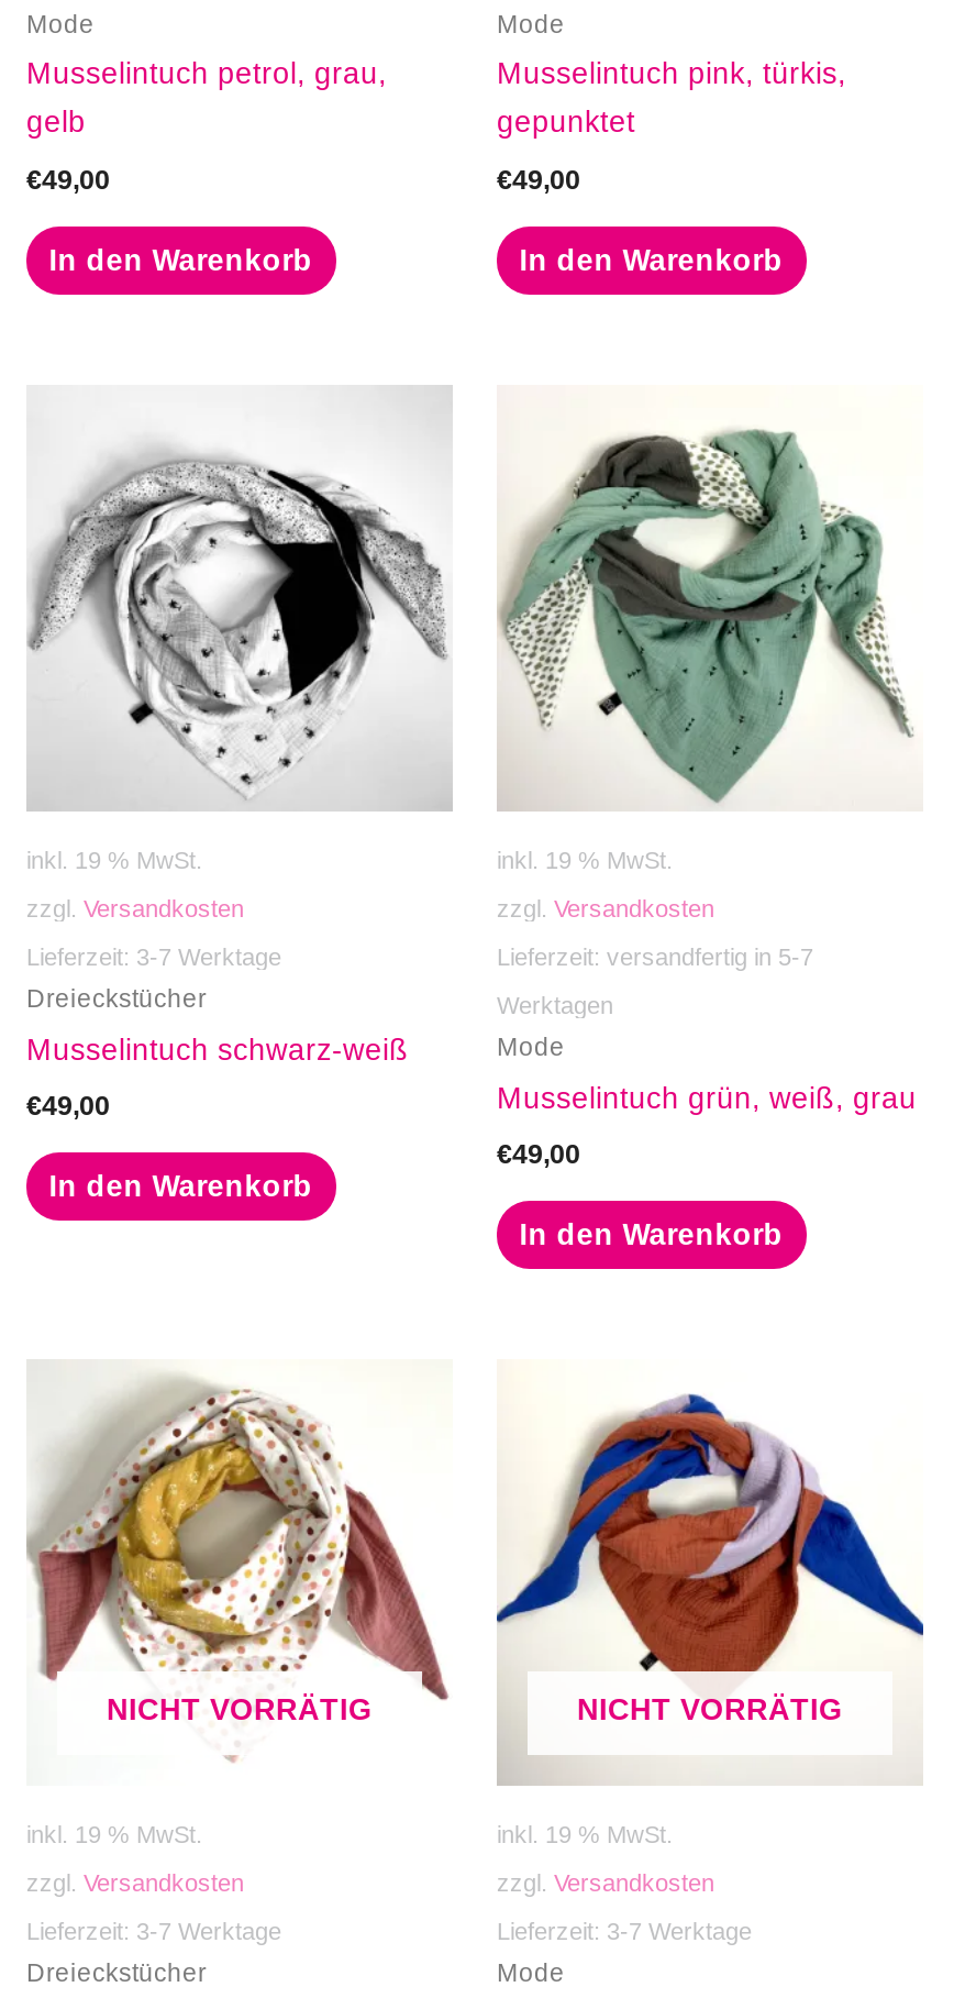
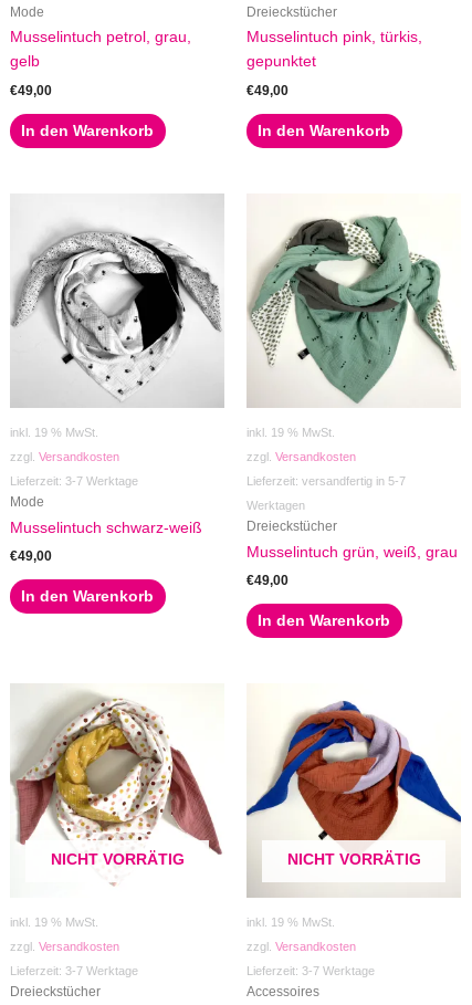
[497,8,565,37] Mode -> [247,4,337,18] Dreieckstücher
[26,983,207,1011] Dreieckstücher -> [10,494,44,508] Mode
[497,1031,565,1060] Mode -> [247,518,337,533] Dreieckstücher
[497,1958,565,1986] Mode -> [247,984,319,998] Accessoires

